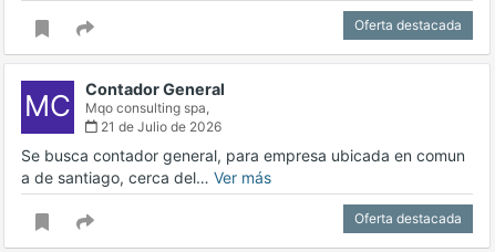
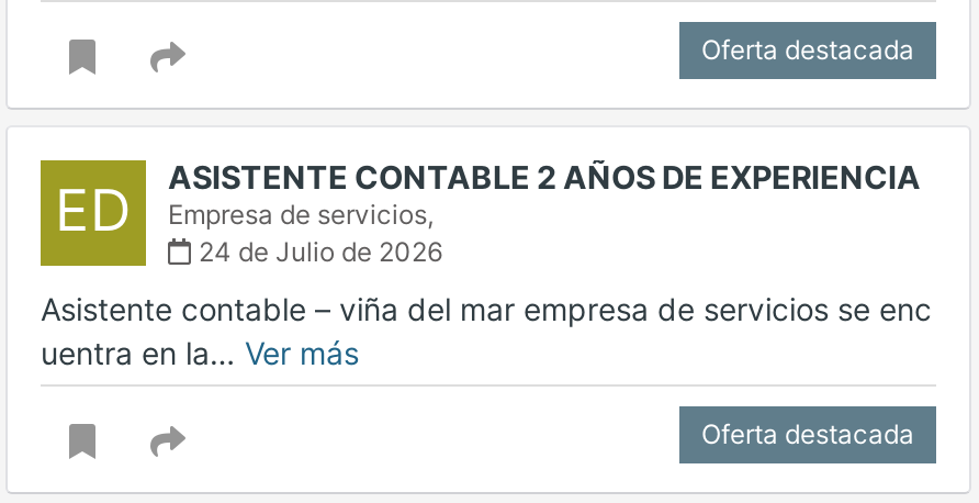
[24,80,225,135] MC | Contador General | Mqo consulting spa, | 21 de Julio de 2026 -> [55,158,921,268] ED | ASISTENTE CONTABLE 2 AÑOS DE EXPERIENCIA | Empresa de servicios, | 24 de Julio de 2026
[21,146,465,187] Se busca contador general, para empresa ubicada en comun | a de santiago, cerca del… Ver más -> [41,290,932,371] Asistente contable – viña del mar empresa de servicios se enc | uentra en la… Ver más

